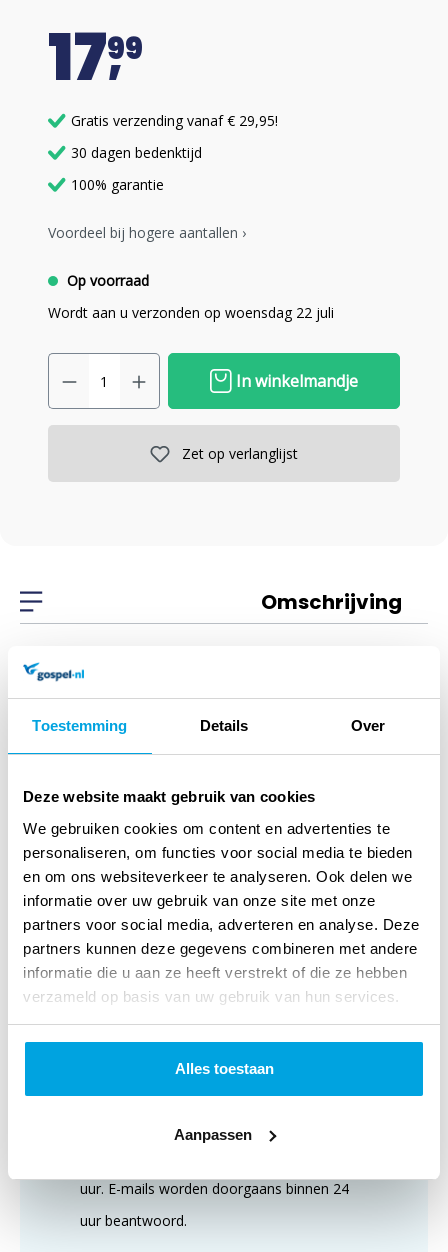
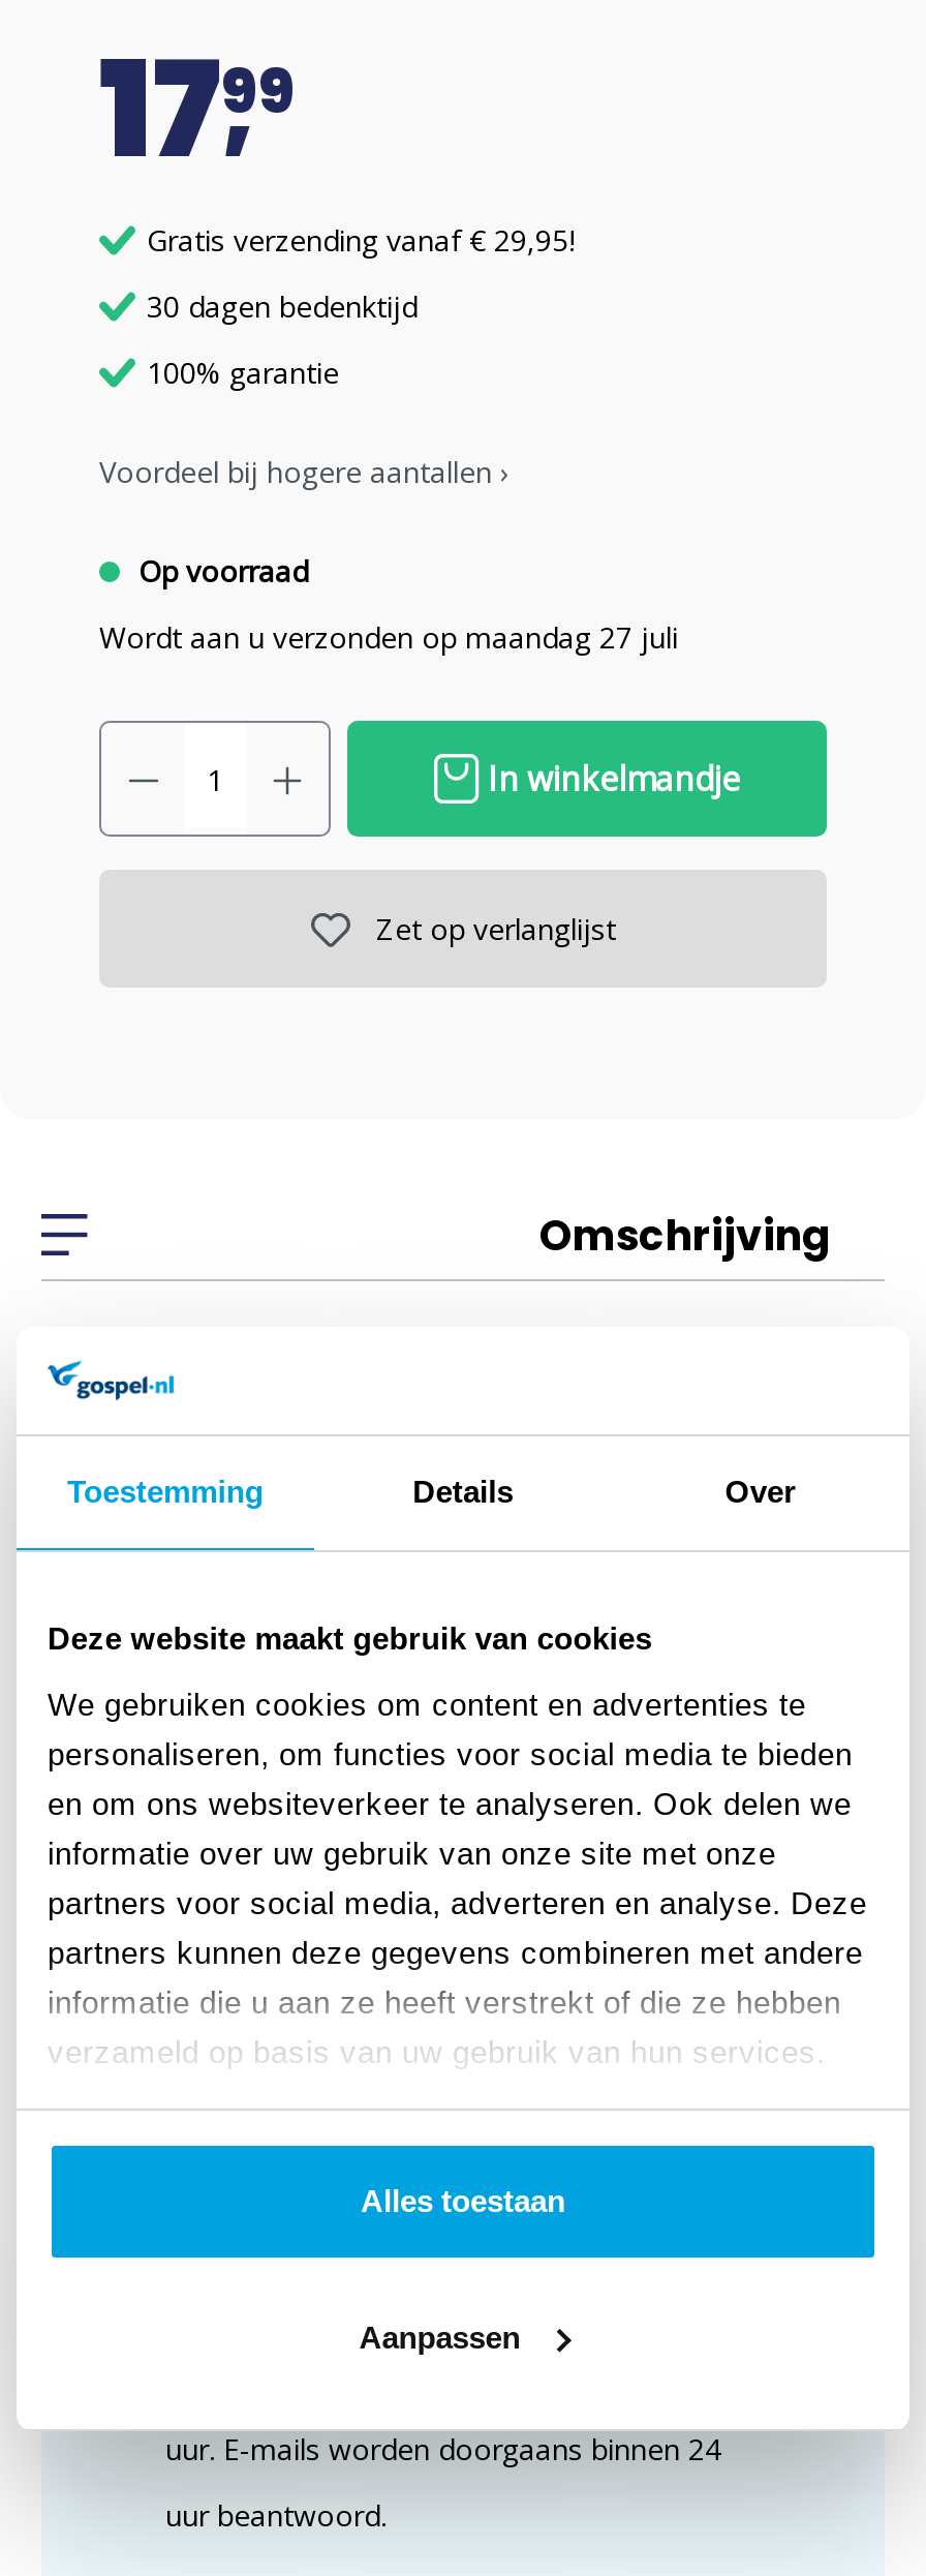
[48,303,334,322] Wordt aan u verzonden op woensdag 22 juli -> [99,617,678,657] Wordt aan u verzonden op maandag 27 juli

